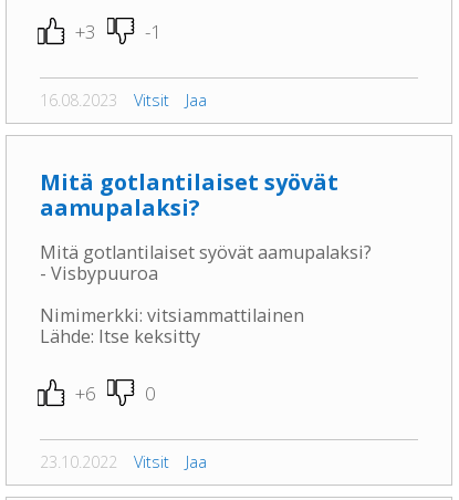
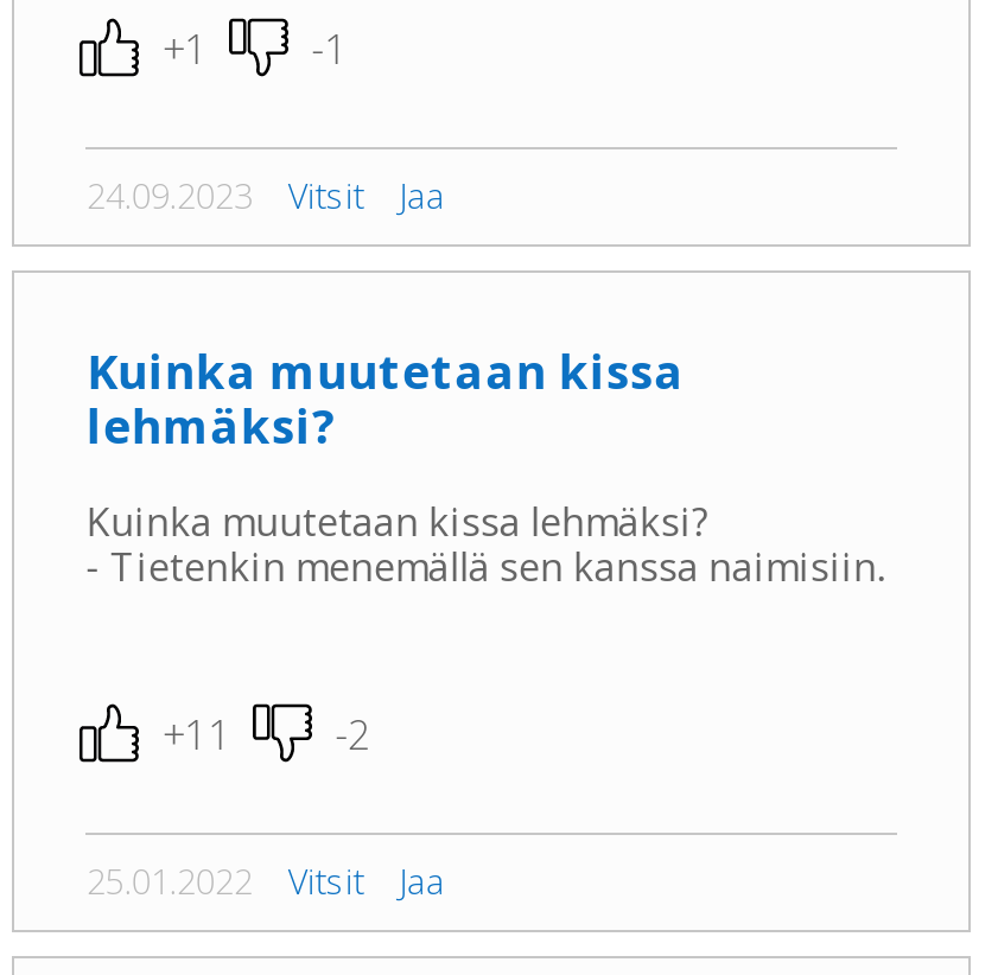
[76,18,162,44] +3 -1 -> [162,20,347,75] +1 -1
[40,89,207,110] 16.08.2023 Vitsit Jaa -> [86,172,445,217] 24.09.2023 Vitsit Jaa
[40,167,372,472] Mitä gotlantilaiset syövät | aamupalaksi? | Mitä gotlantilaiset syövät aamupalaksi? | - Visbypuuroa | Nimimerkki: vitsiammattilainen | Lähde: Itse keksitty | +6 | 0 | 23.10.2022 -> [86,338,884,903] Kuinka muutetaan kissa | lehmäksi? | Kuinka muutetaan kissa lehmäksi? | - Tietenkin menemällä sen kanssa naimisiin. | +11 | -2 | 25.01.2022

